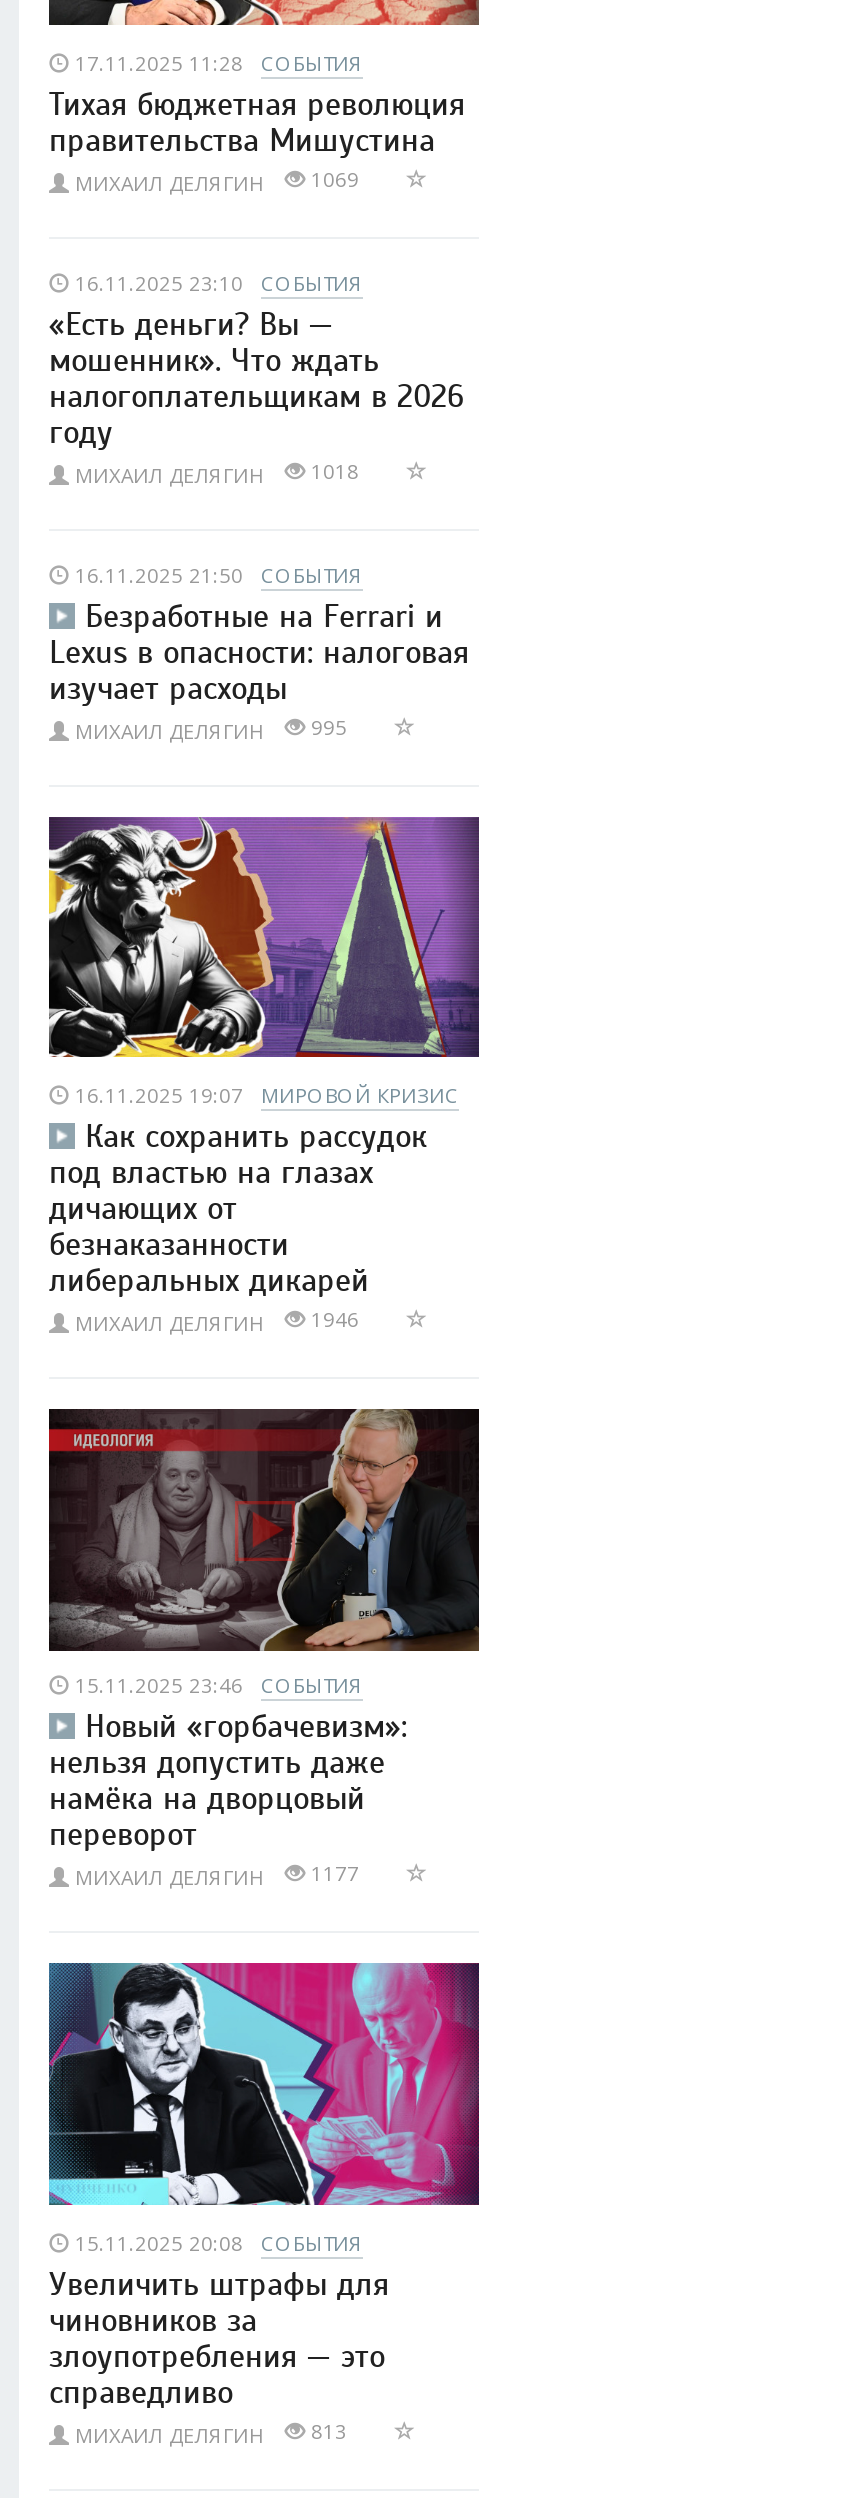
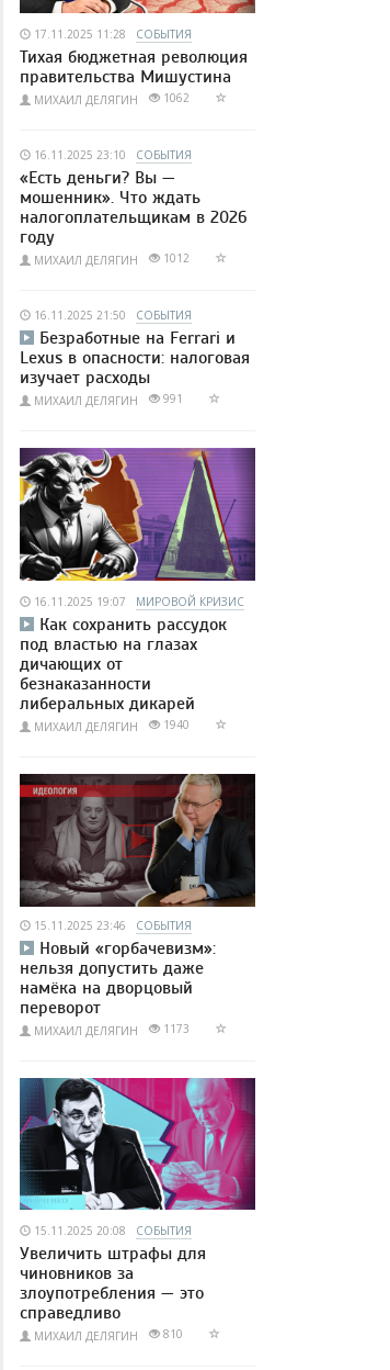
[75,165,371,197] МИХАИЛ ДЕЛЯГИН 1069 -> [34,90,196,108] МИХАИЛ ДЕЛЯГИН 1062
[75,457,371,489] МИХАИЛ ДЕЛЯГИН 1018 -> [34,251,196,268] МИХАИЛ ДЕЛЯГИН 1012
[75,713,359,745] МИХАИЛ ДЕЛЯГИН 995 -> [34,391,190,409] МИХАИЛ ДЕЛЯГИН 991
[75,1306,371,1338] МИХАИЛ ДЕЛЯГИН 1946 -> [34,717,196,734] МИХАИЛ ДЕЛЯГИН 1940
[75,1859,371,1891] МИХАИЛ ДЕЛЯГИН 1177 -> [34,1021,196,1038] МИХАИЛ ДЕЛЯГИН 1173
[75,2417,359,2449] МИХАИЛ ДЕЛЯГИН 813 -> [34,1326,190,1344] МИХАИЛ ДЕЛЯГИН 810

